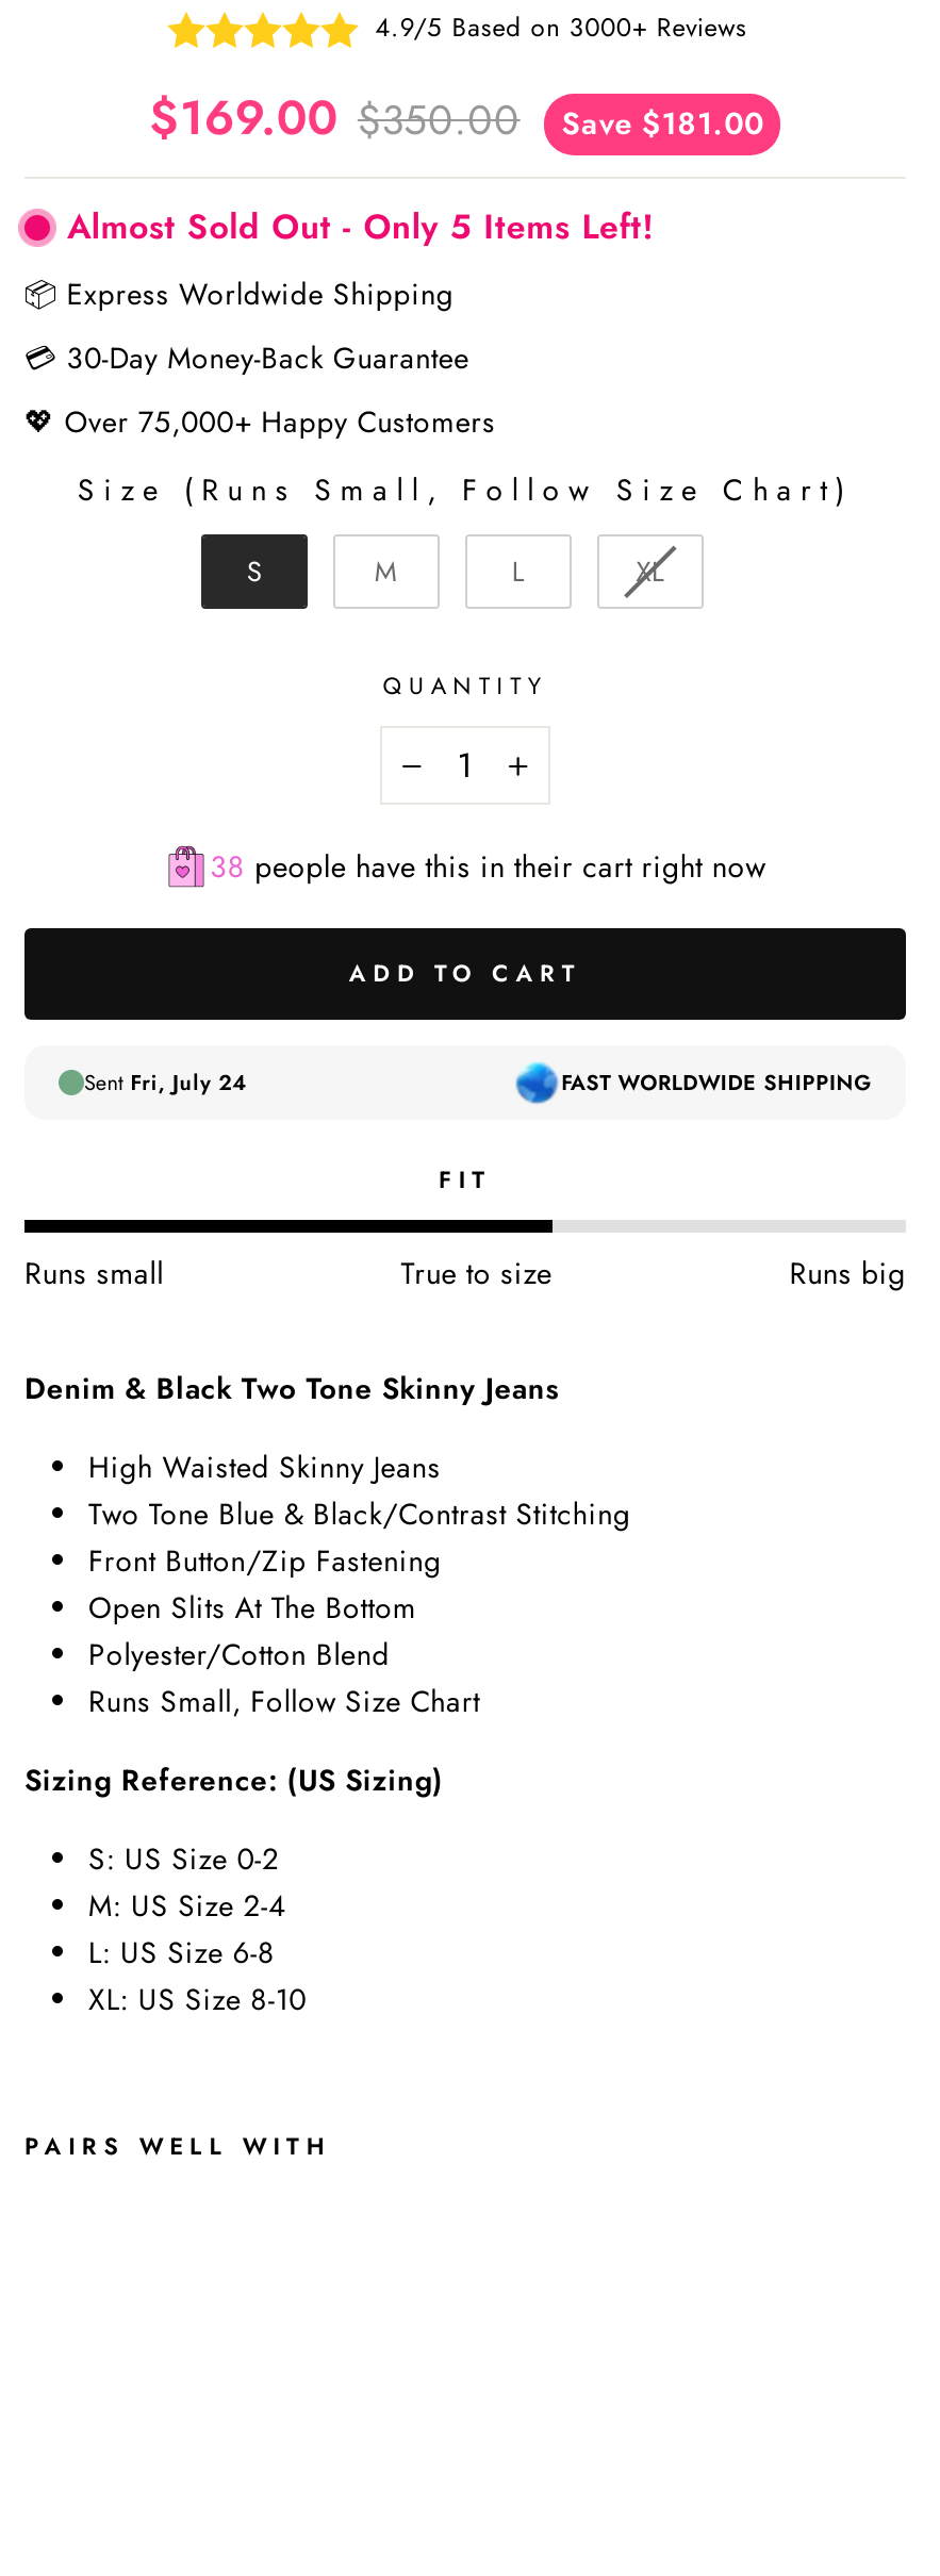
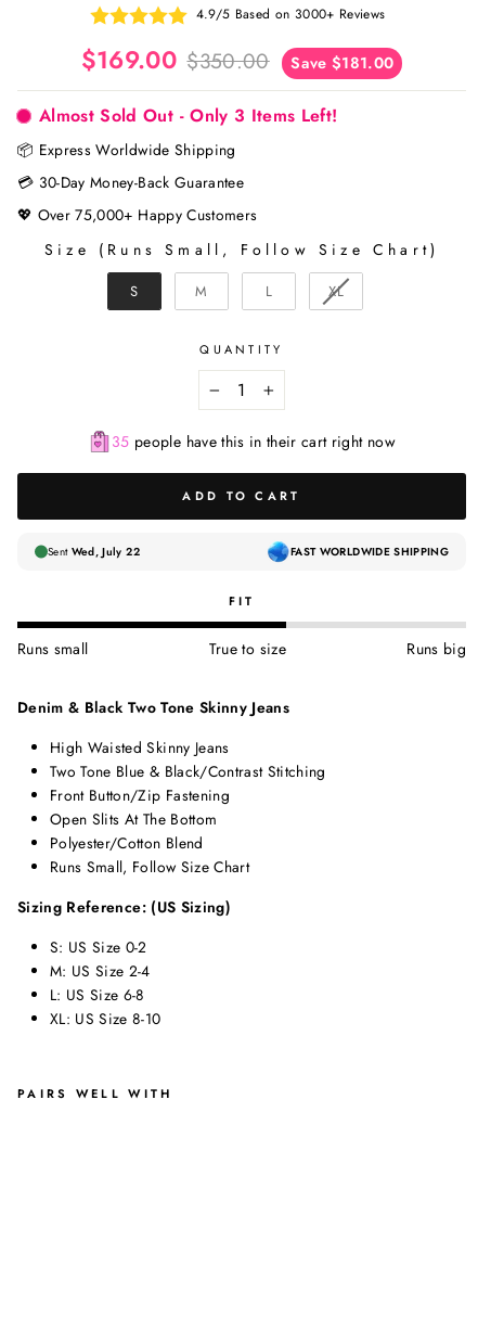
[67,202,653,251] Almost Sold Out - Only 5 Items Left! -> [39,103,338,128] Almost Sold Out - Only 3 Items Left!
[210,845,767,888] 38 people have this in their cart right now -> [112,431,396,452] 35 people have this in their cart right now
[84,1066,248,1097] Sent Fri, July 24 -> [48,543,140,559] Sent Wed, July 22

